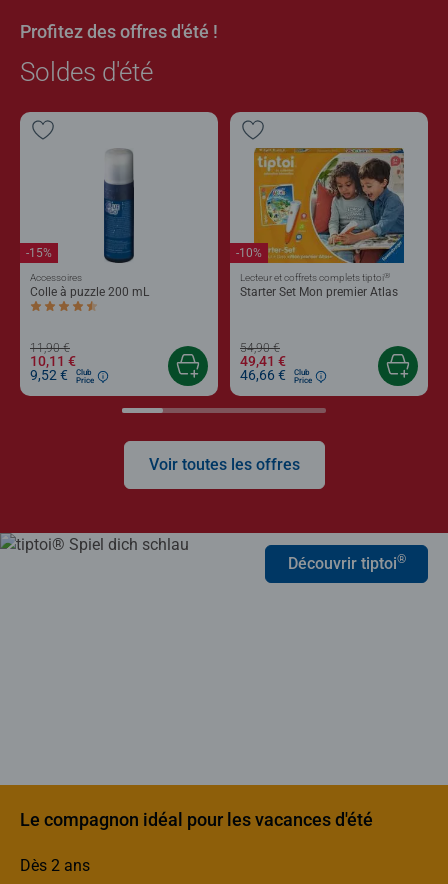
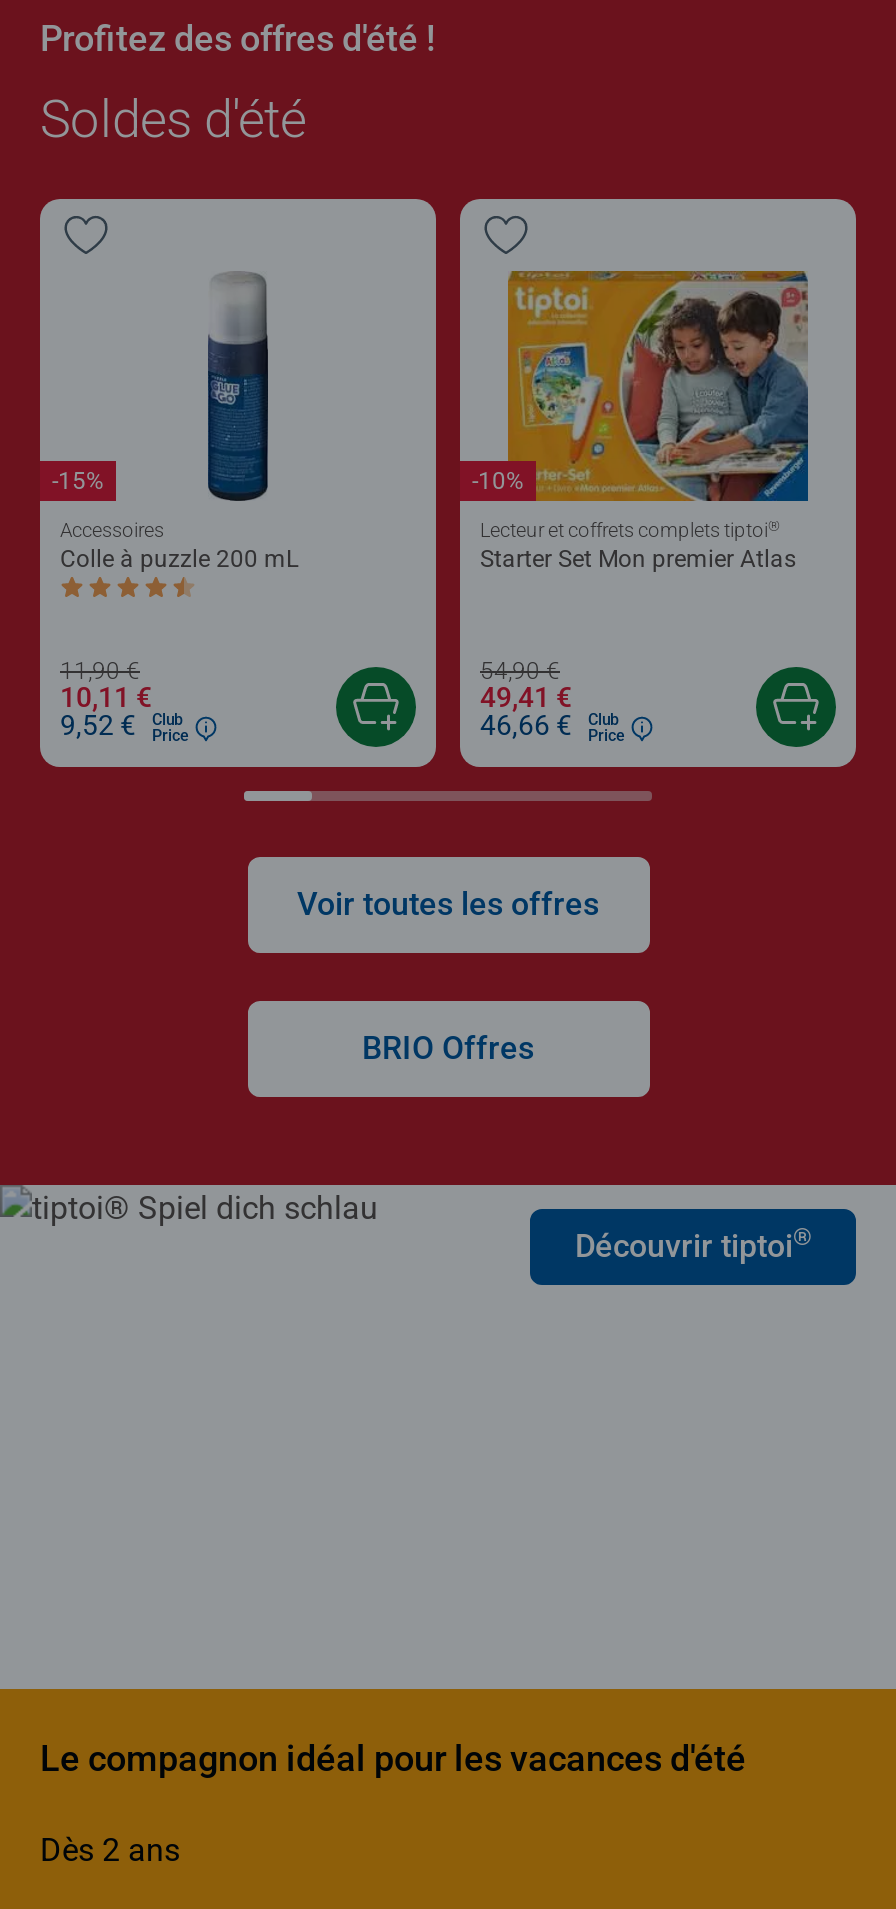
none -> [362,1030,534,1068] BRIO Offres

